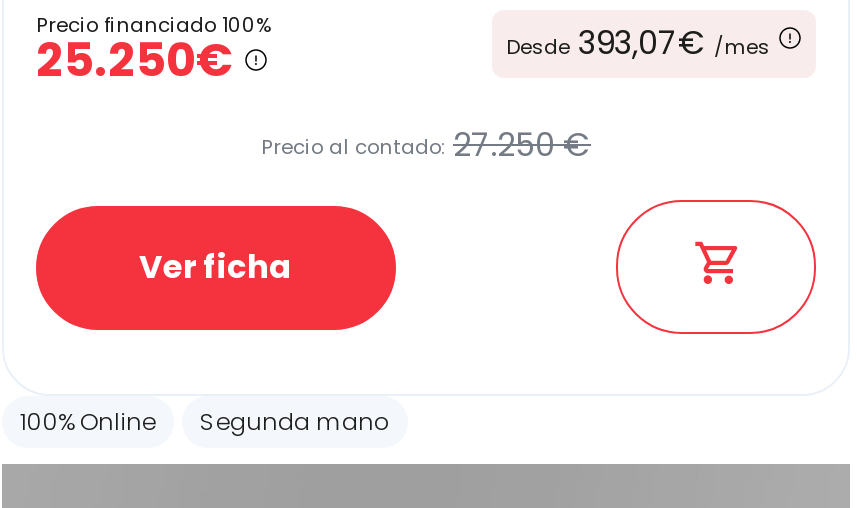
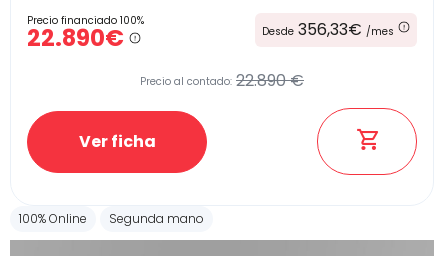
[36,28,244,92] 25.250€ -> [27,22,129,54] 22.890€
[506,20,770,66] Desde 393,07€/mes -> [262,18,394,41] Desde 356,33€/mes
[261,122,591,168] Precio al contado: 27.250 € -> [140,69,304,92] Precio al contado: 22.890 €

